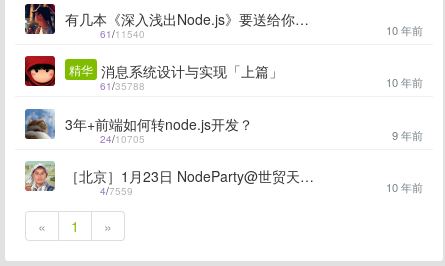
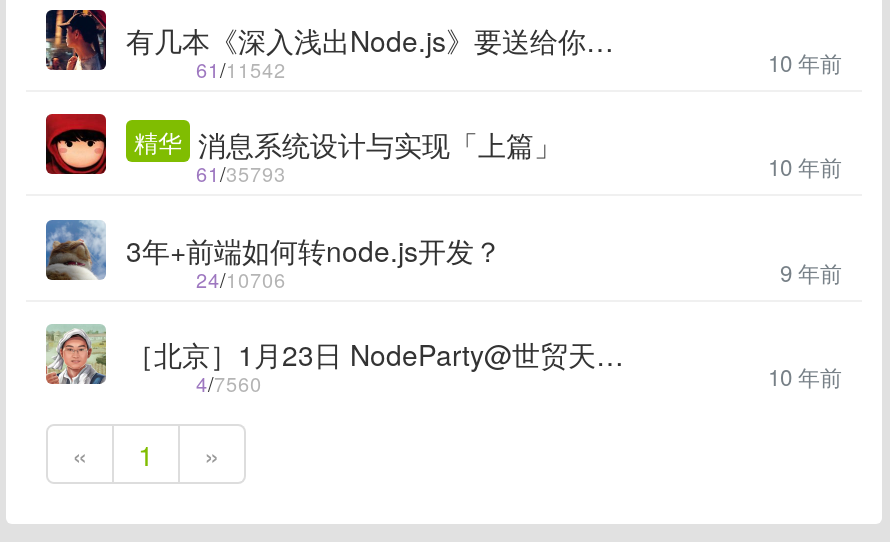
[100,27,145,41] 61 / 11540 -> [196,56,286,84] 61 / 11542
[100,79,145,93] 61 /35788 -> [196,161,286,189] 61 /35793
[112,132,145,146] /10705 -> [220,265,286,293] /10706
[100,184,133,198] 4 /7559 -> [196,370,262,398] 4 /7560

